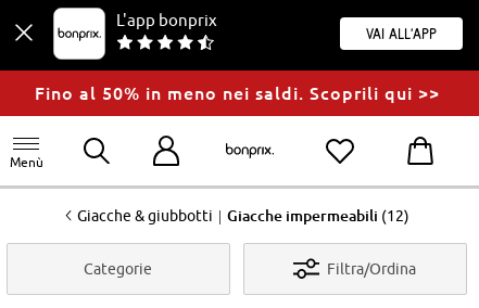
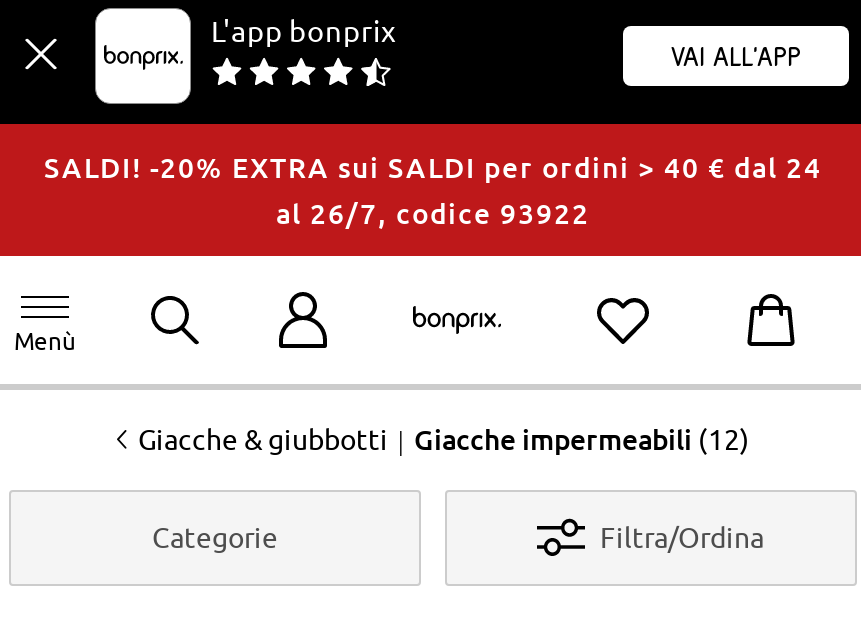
[34,84,439,103] Fino al 50% in meno nei saldi. Scoprili qui >> -> [44,152,822,230] SALDI! -20% EXTRA sui SALDI per ordini > 40 € dal 24 | al 26/7, codice 93922

